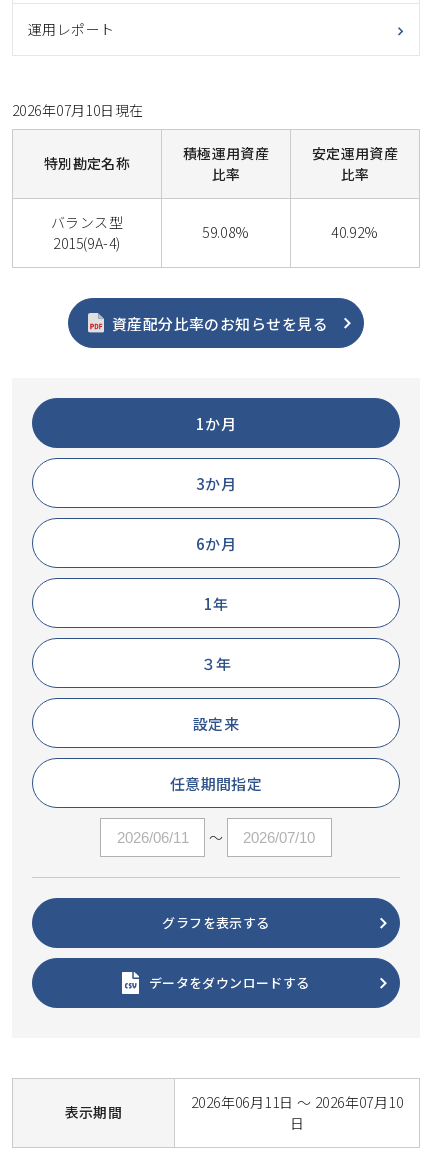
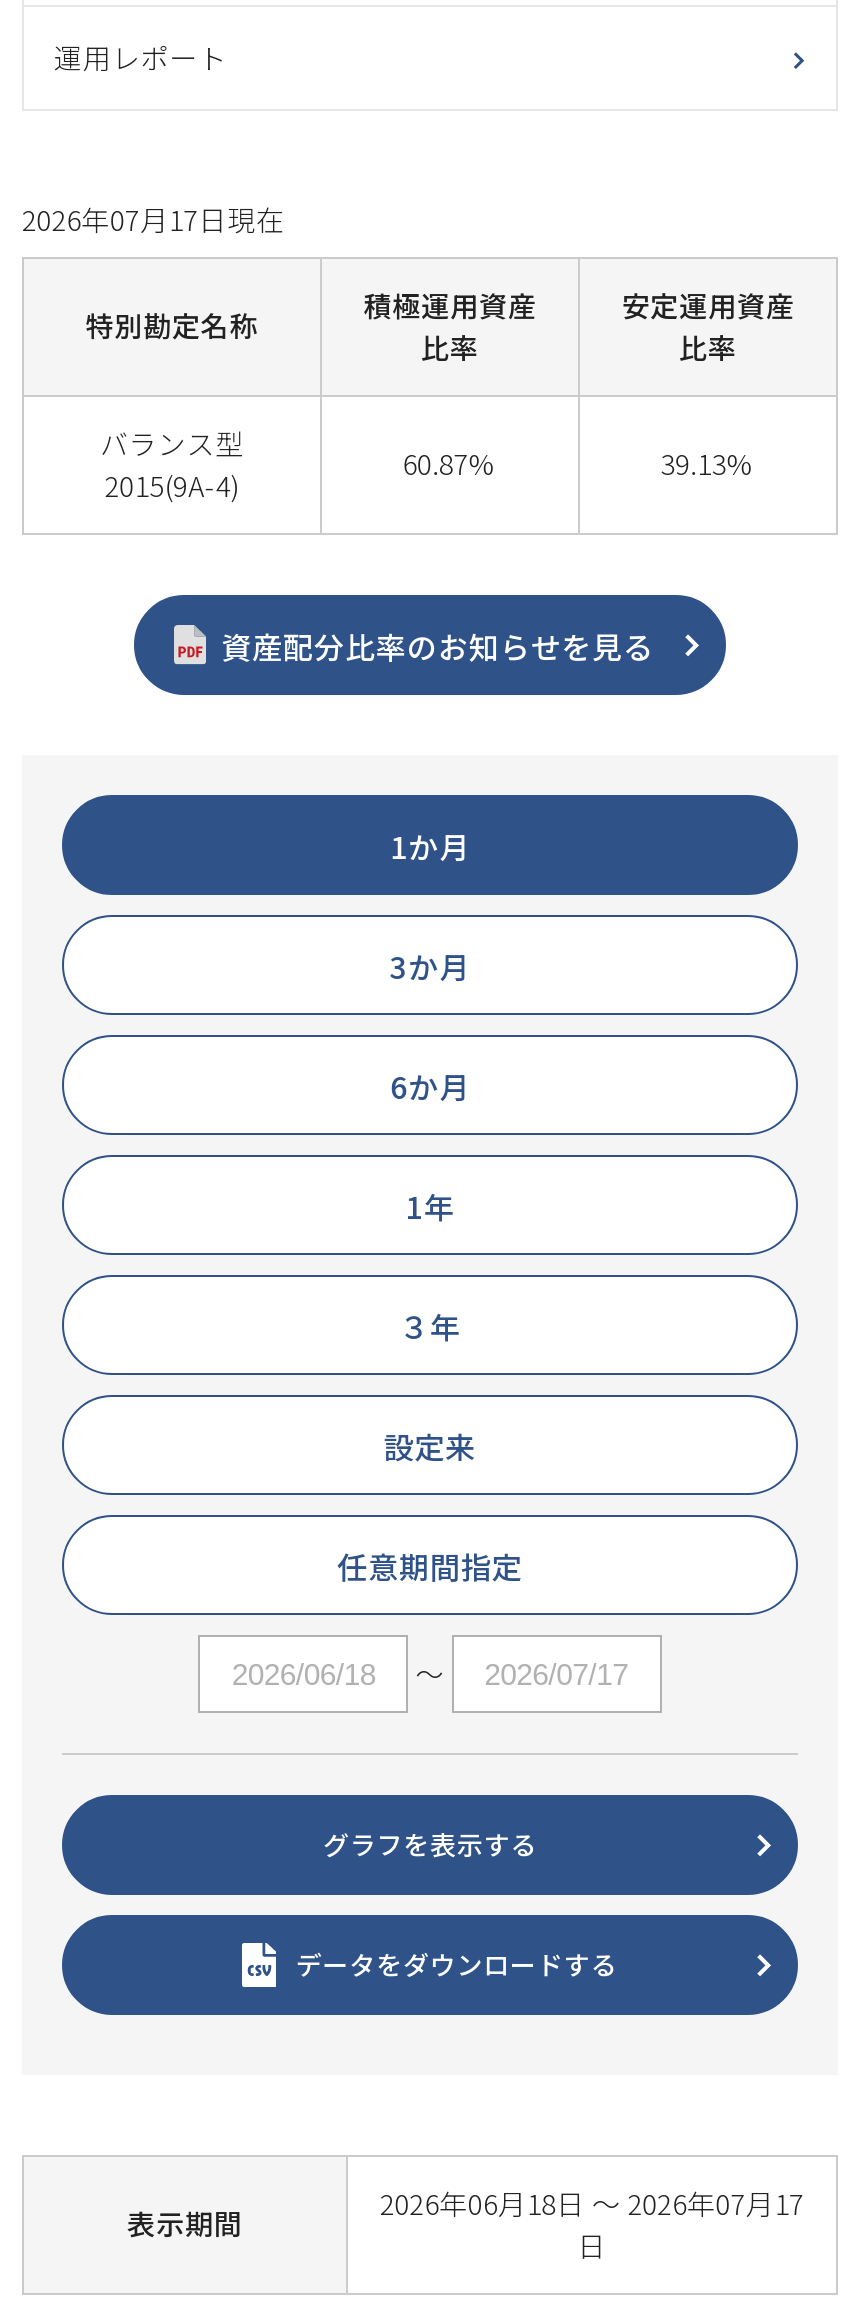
[12,100,143,120] 2026年07月10日現在 -> [22,199,285,239] 2026年07月17日現在
[202,222,250,242] 59.08% -> [402,443,498,483] 60.87%
[331,222,379,242] 40.92% -> [660,443,756,483] 39.13%
[191,1092,403,1112] 2026年06月11日 ～ 2026年07月10 -> [380,2183,804,2223] 2026年06月18日 ～ 2026年07月17

